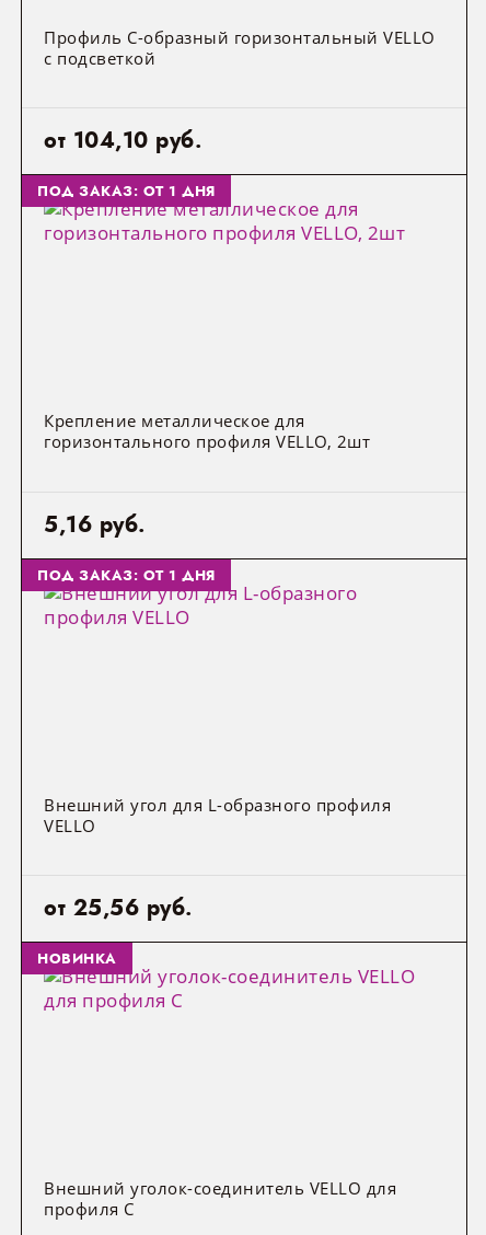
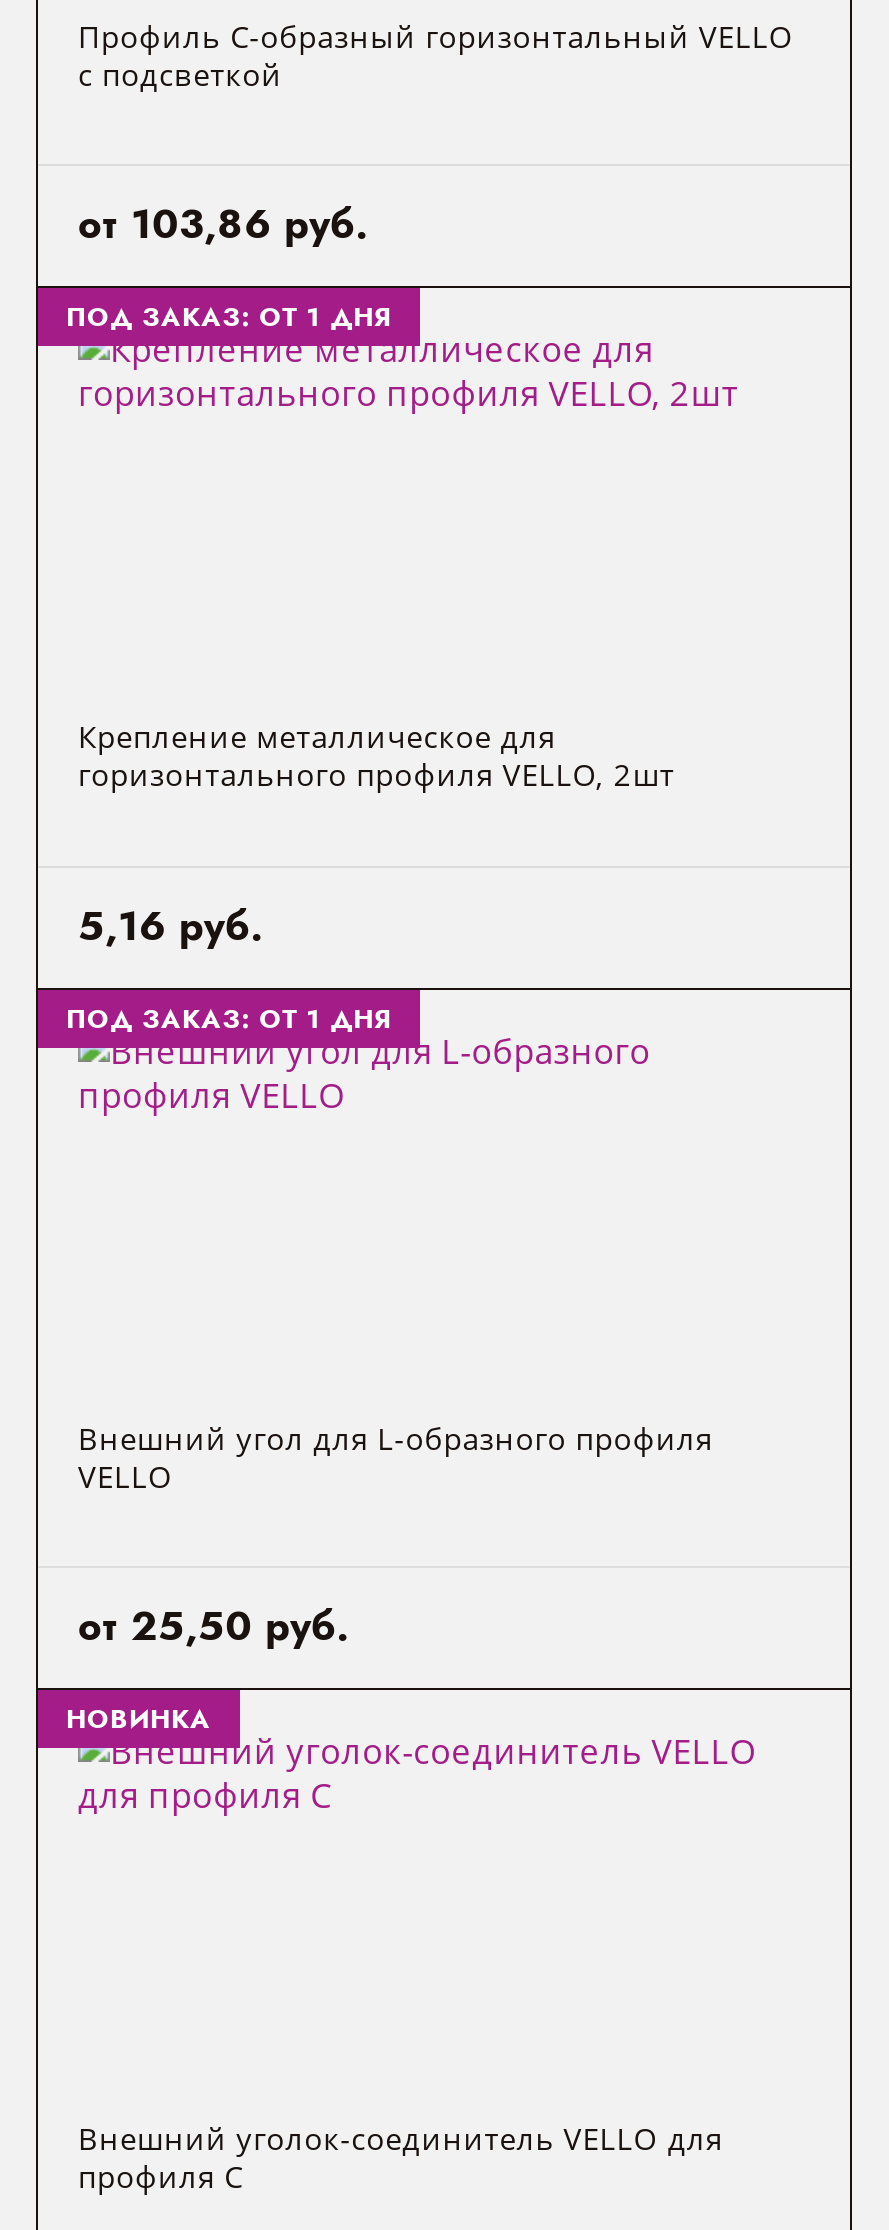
[44,125,202,157] от 104,10 руб. -> [78,196,368,254] от 103,86 руб.
[44,892,192,924] от 25,56 руб. -> [78,1598,349,1656] от 25,50 руб.

